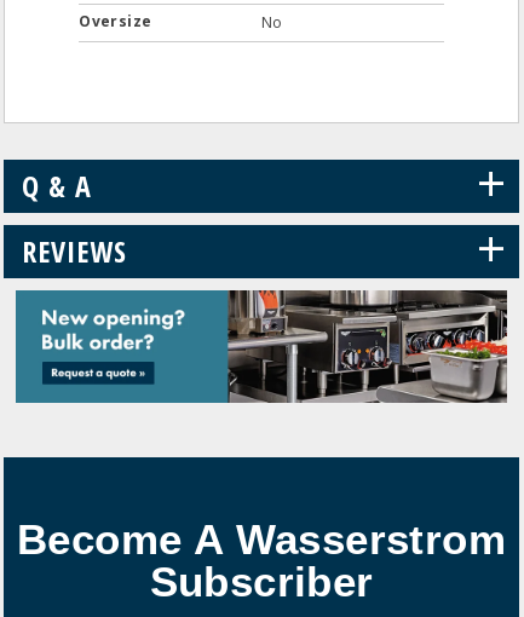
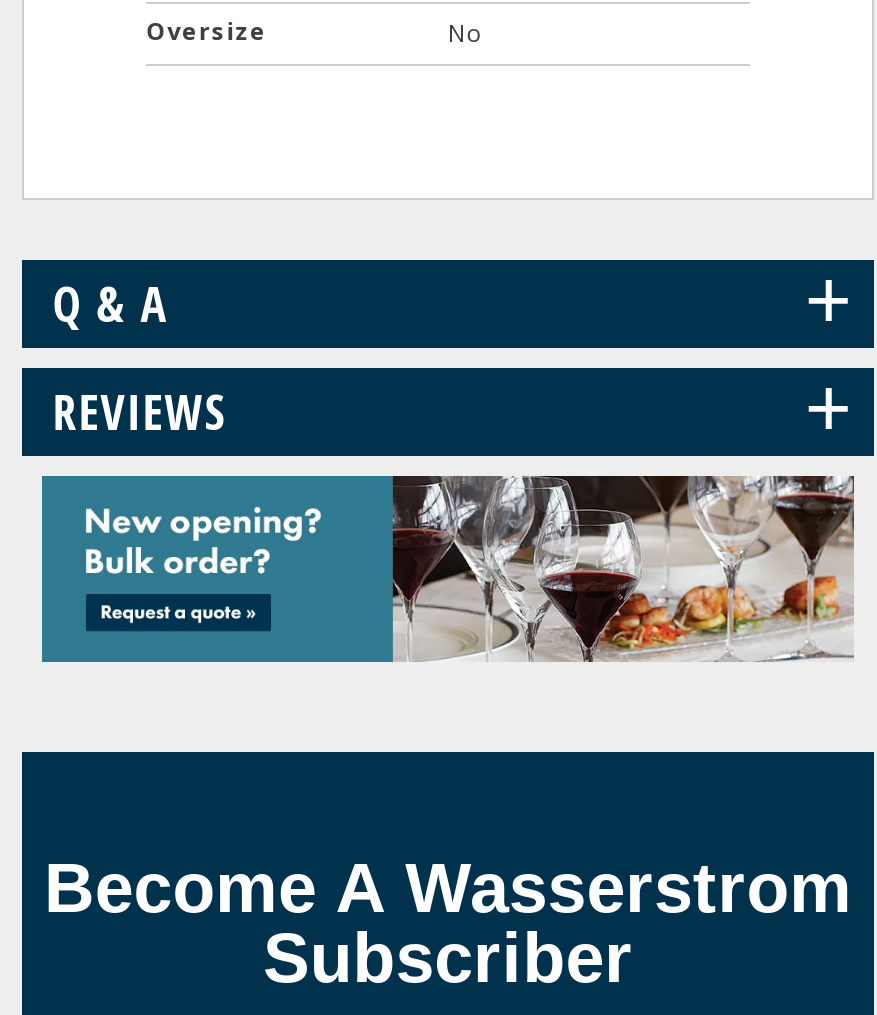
[228,289,508,404] [image] -> [390,474,854,662] [image]

